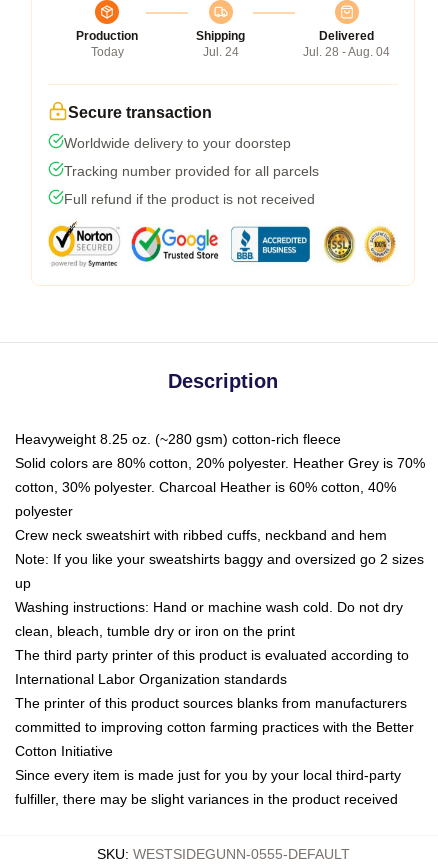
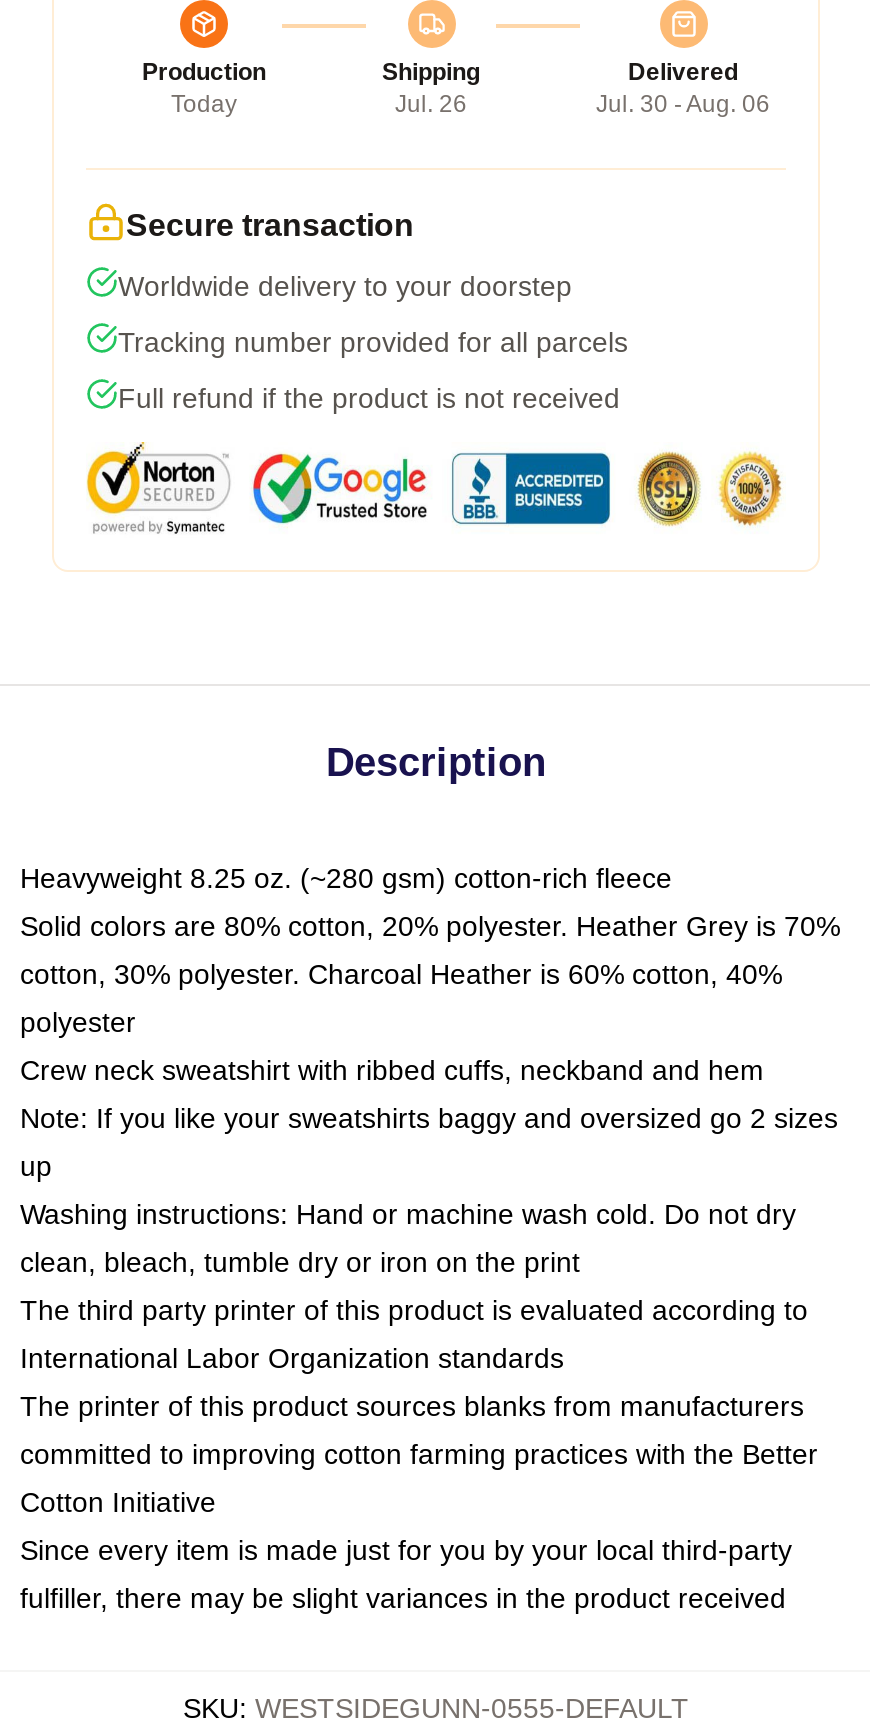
[202,45,238,59] Jul. 24 -> [395,89,467,117] Jul. 26
[303,45,390,59] Jul. 28 - Aug. 04 -> [596,89,770,117] Jul. 30 - Aug. 06

